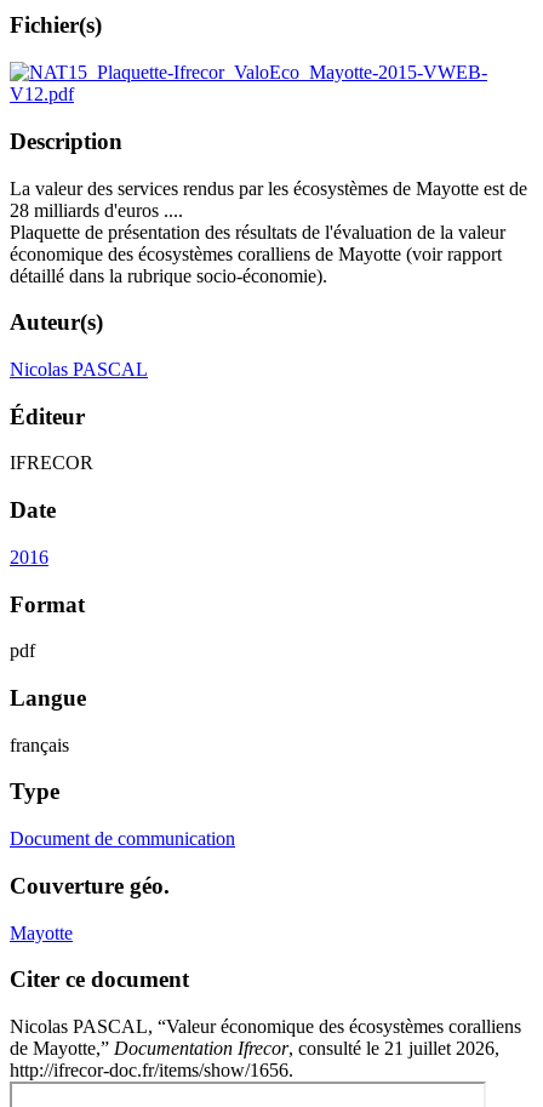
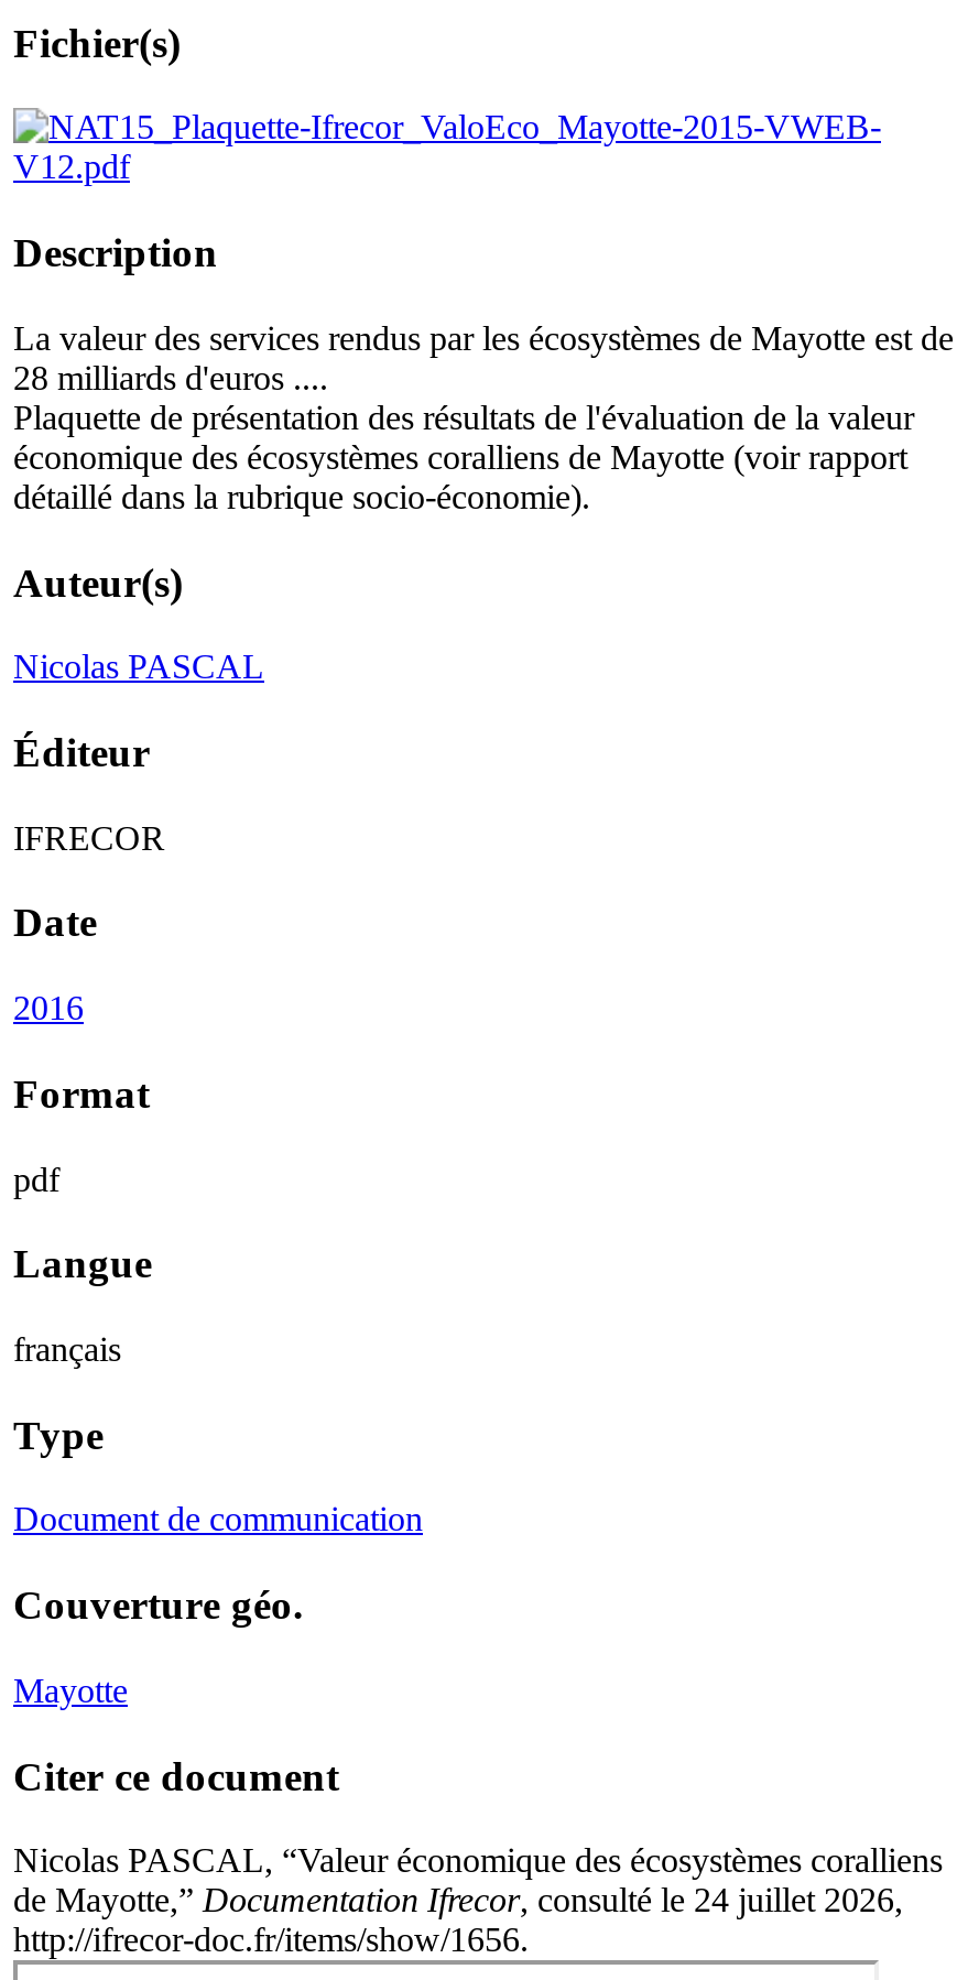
[10,1038,499,1059] de Mayotte,” Documentation Ifrecor, consulté le 21 juillet 2026, -> [13,1881,903,1919] de Mayotte,” Documentation Ifrecor, consulté le 24 juillet 2026,

